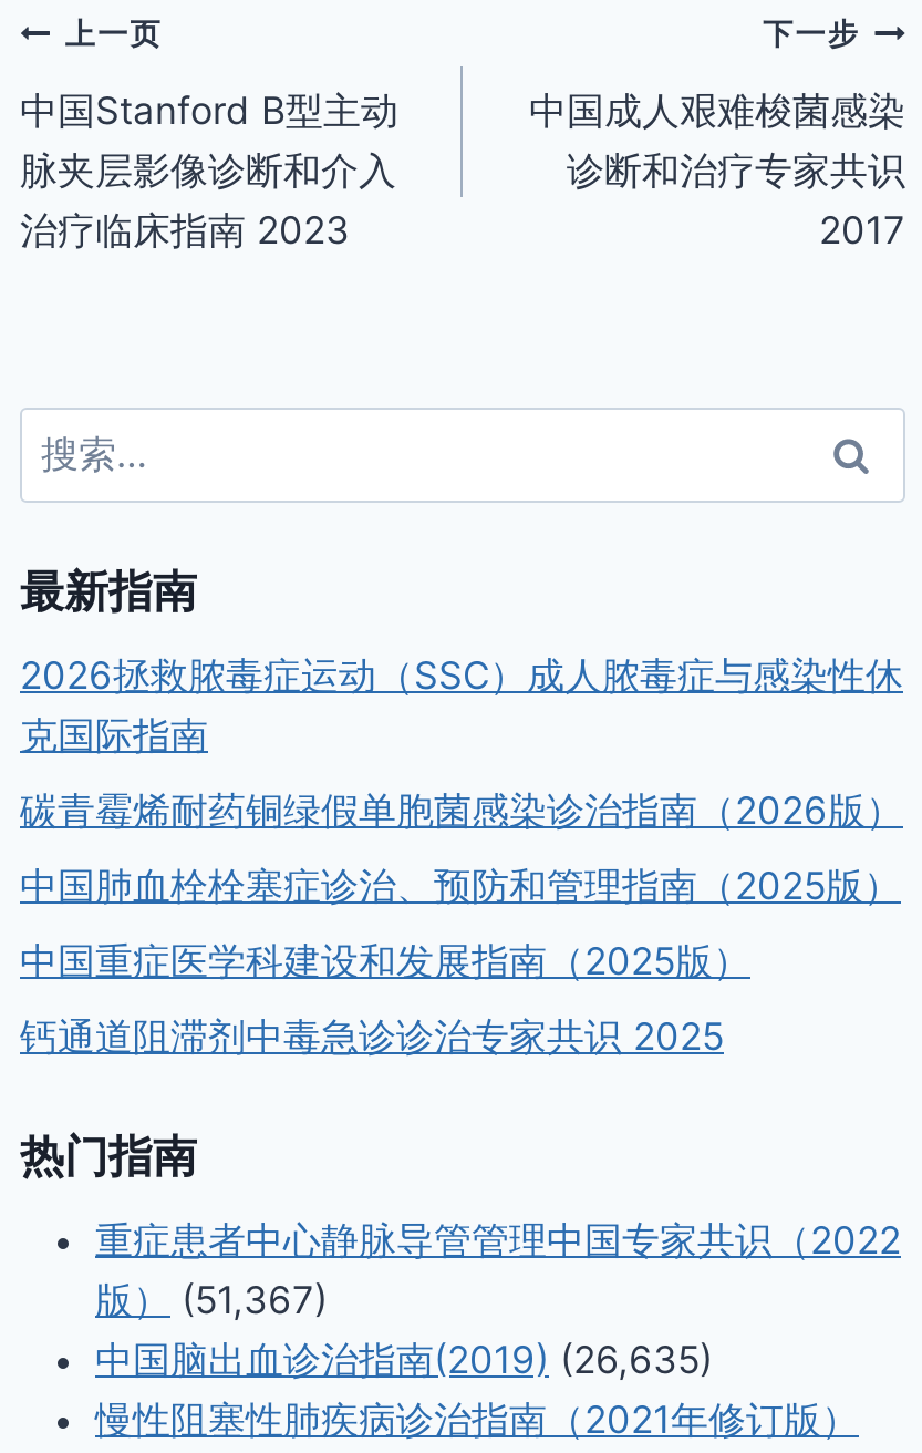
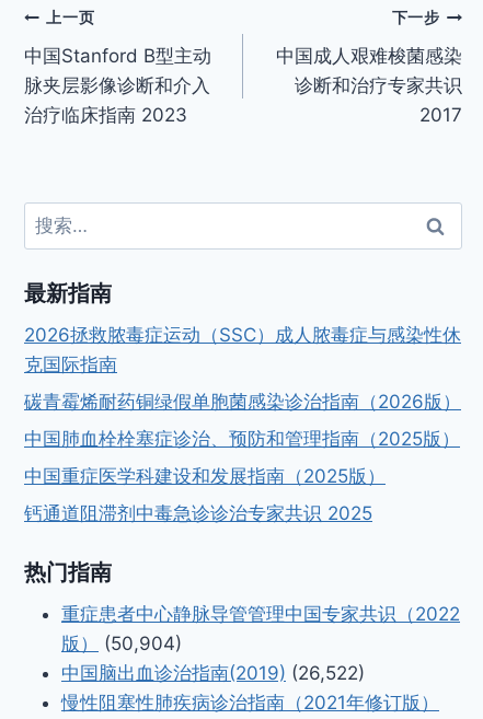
[95,1278,328,1323] 版） (51,367) -> [61,633,182,655] 版） (50,904)
[95,1338,713,1382] 中国脑出血诊治指南(2019) (26,635) -> [61,662,365,684] 中国脑出血诊治指南(2019) (26,522)

